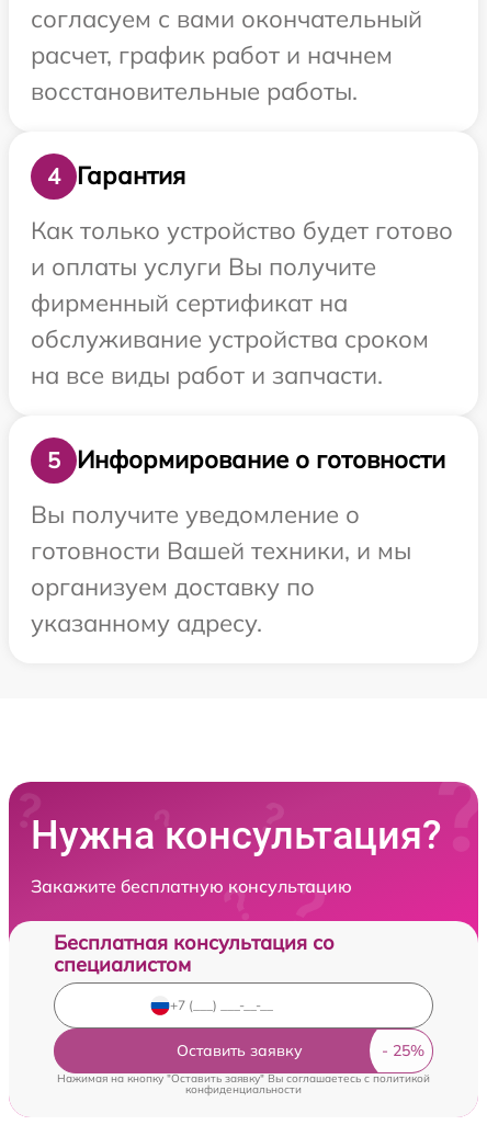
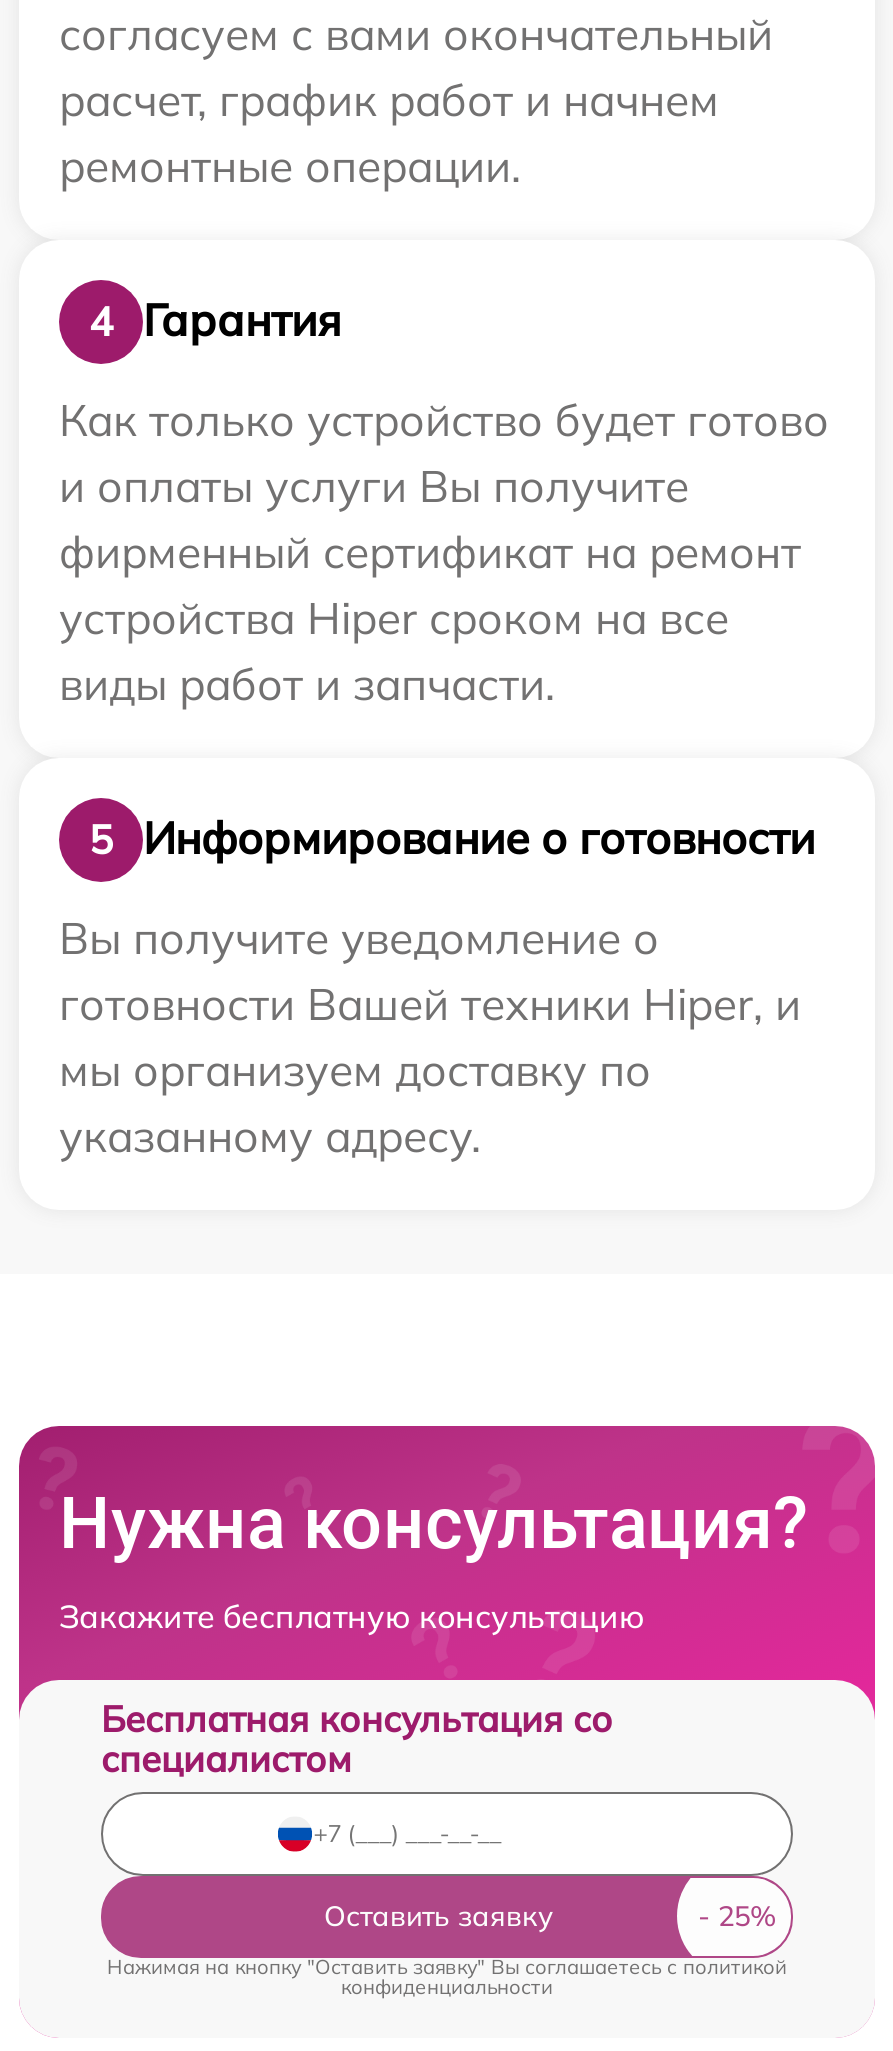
[31,76,358,106] восстановительные работы. -> [59,138,521,194] ремонтные операции.
[31,287,429,390] фирменный сертификат на | обслуживание устройства сроком | на все виды работ и запчасти. -> [59,524,801,712] фирменный сертификат на ремонт | устройства Hiper сроком на все | виды работ и запчасти.
[31,535,411,602] готовности Вашей техники, и мы | организуем доставку по -> [59,976,801,1098] готовности Вашей техники Hiper, и | мы организуем доставку по

